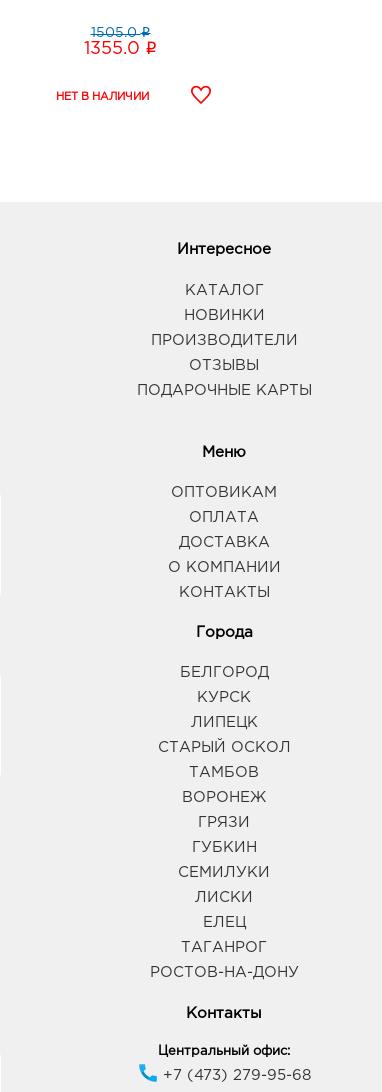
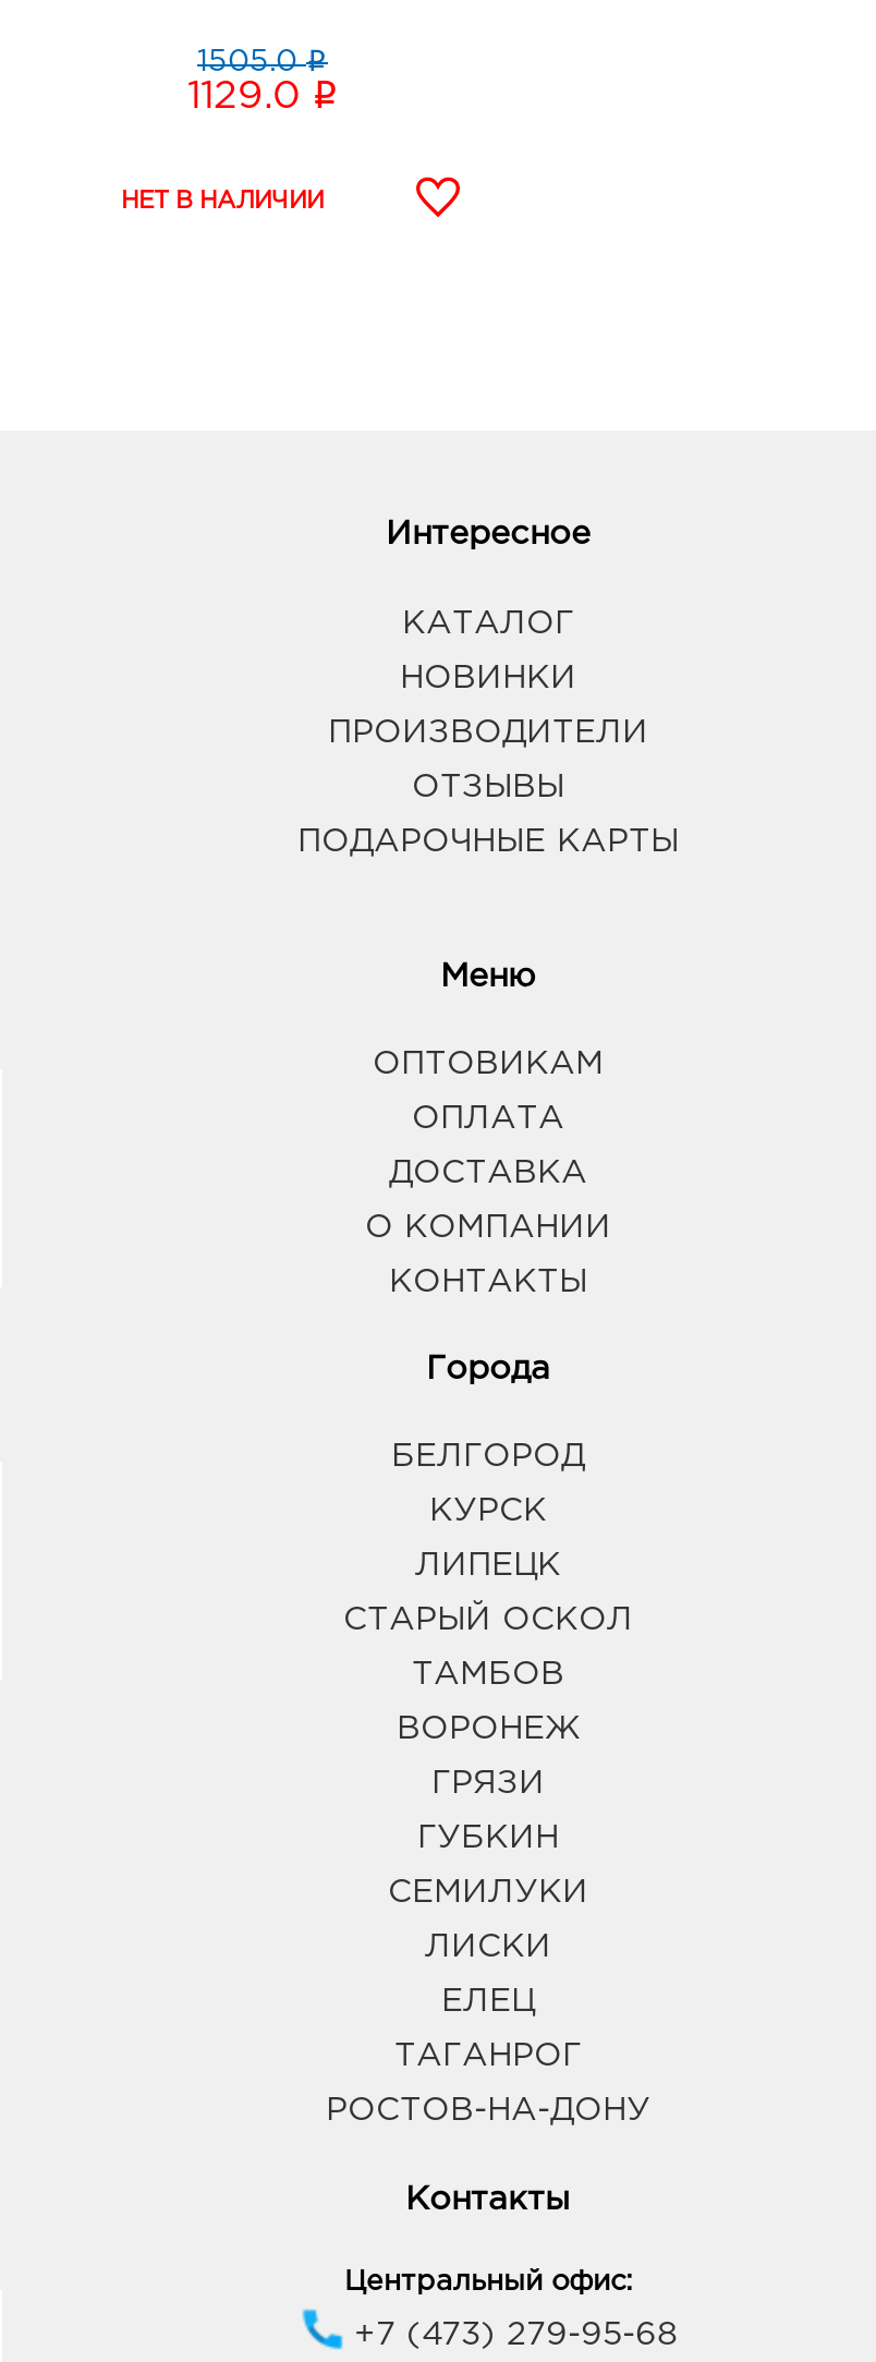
[84,40,157,59] 1355.0 i -> [187,78,338,119] 1129.0 i

